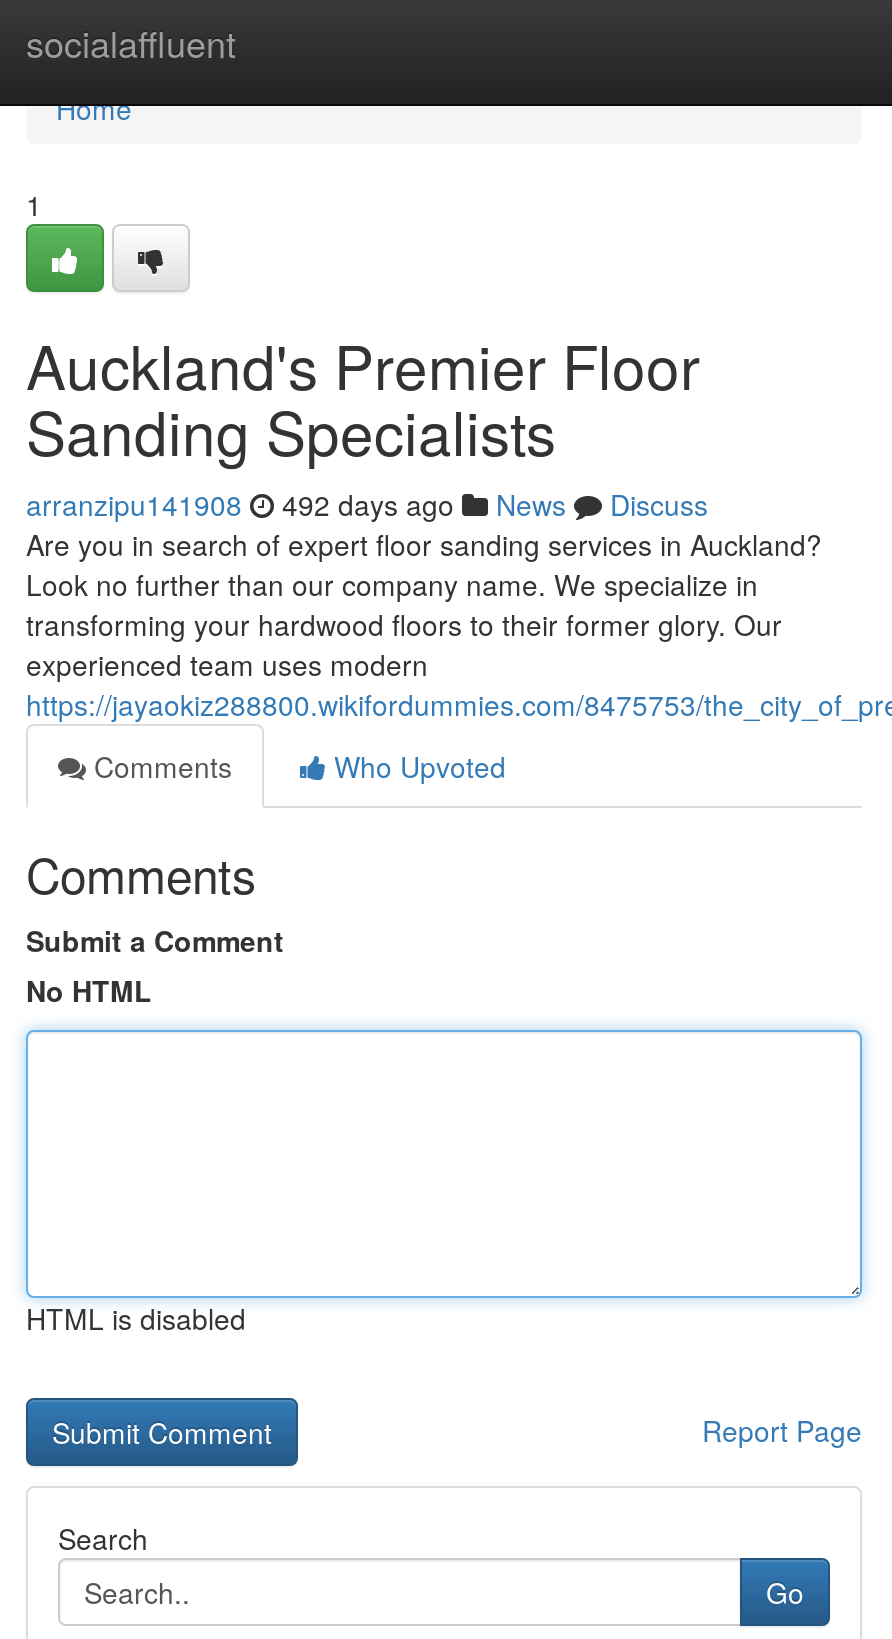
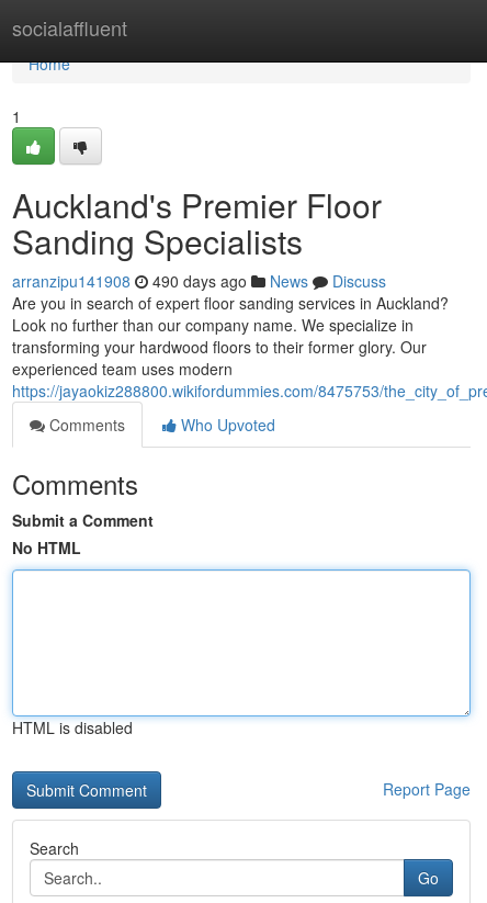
[26,484,708,524] arranzipu141908 492 days ago News Discuss -> [12,270,386,292] arranzipu141908 490 days ago News Discuss

